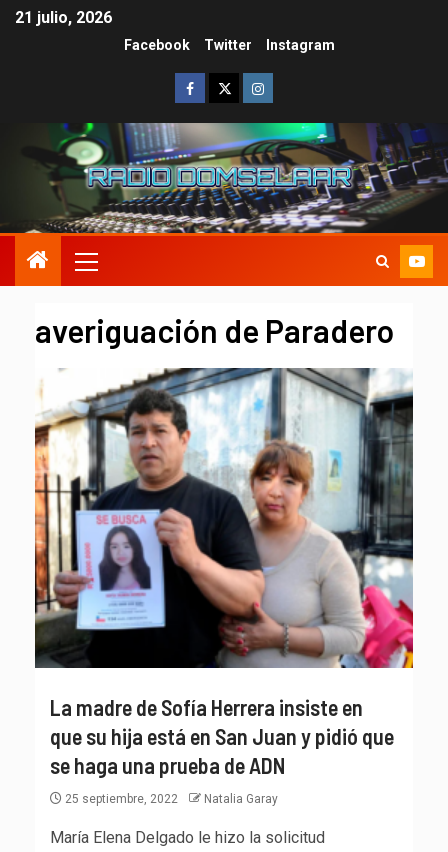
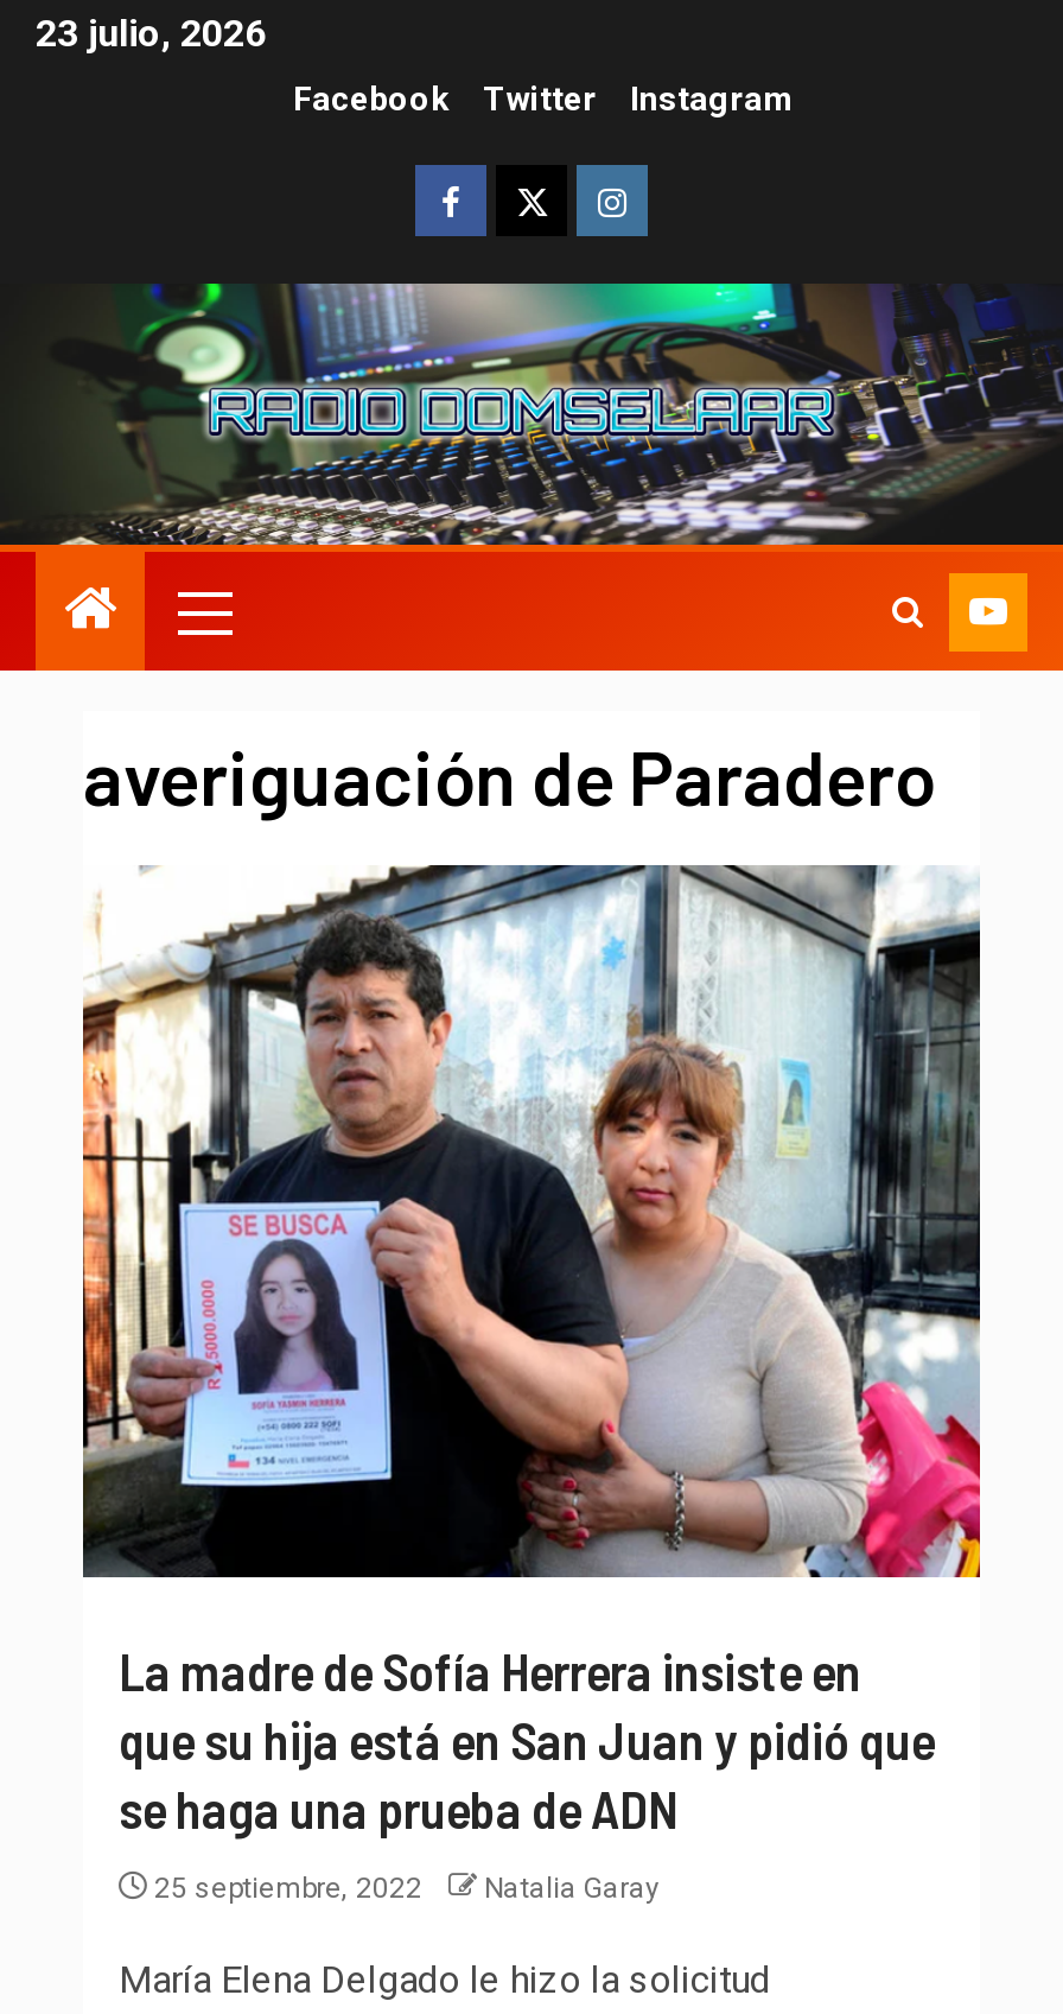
[15,8,112,27] 21 julio, 2026 -> [36,11,266,56] 23 julio, 2026

